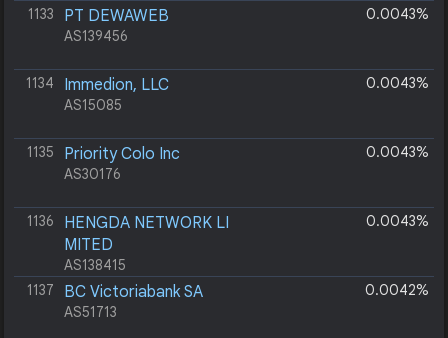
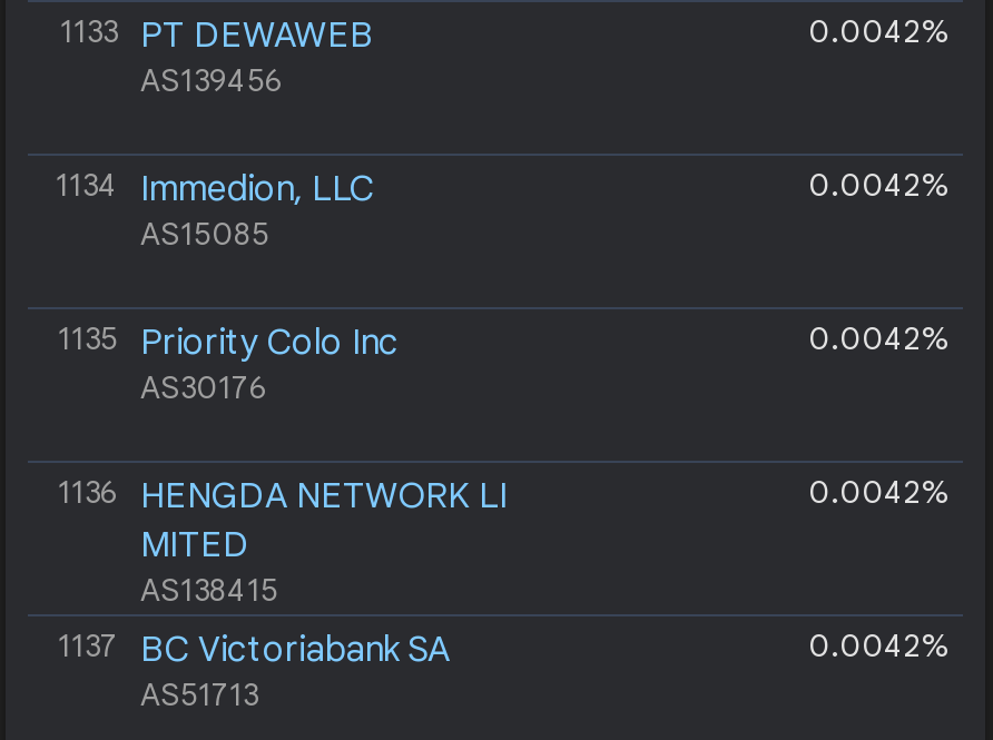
[365,5,428,23] 0.0043% -> [808,11,951,51] 0.0042%
[365,74,428,92] 0.0043% -> [808,165,951,205] 0.0042%
[365,143,428,161] 0.0043% -> [808,318,951,358] 0.0042%
[365,212,428,230] 0.0043% -> [808,472,951,512] 0.0042%

